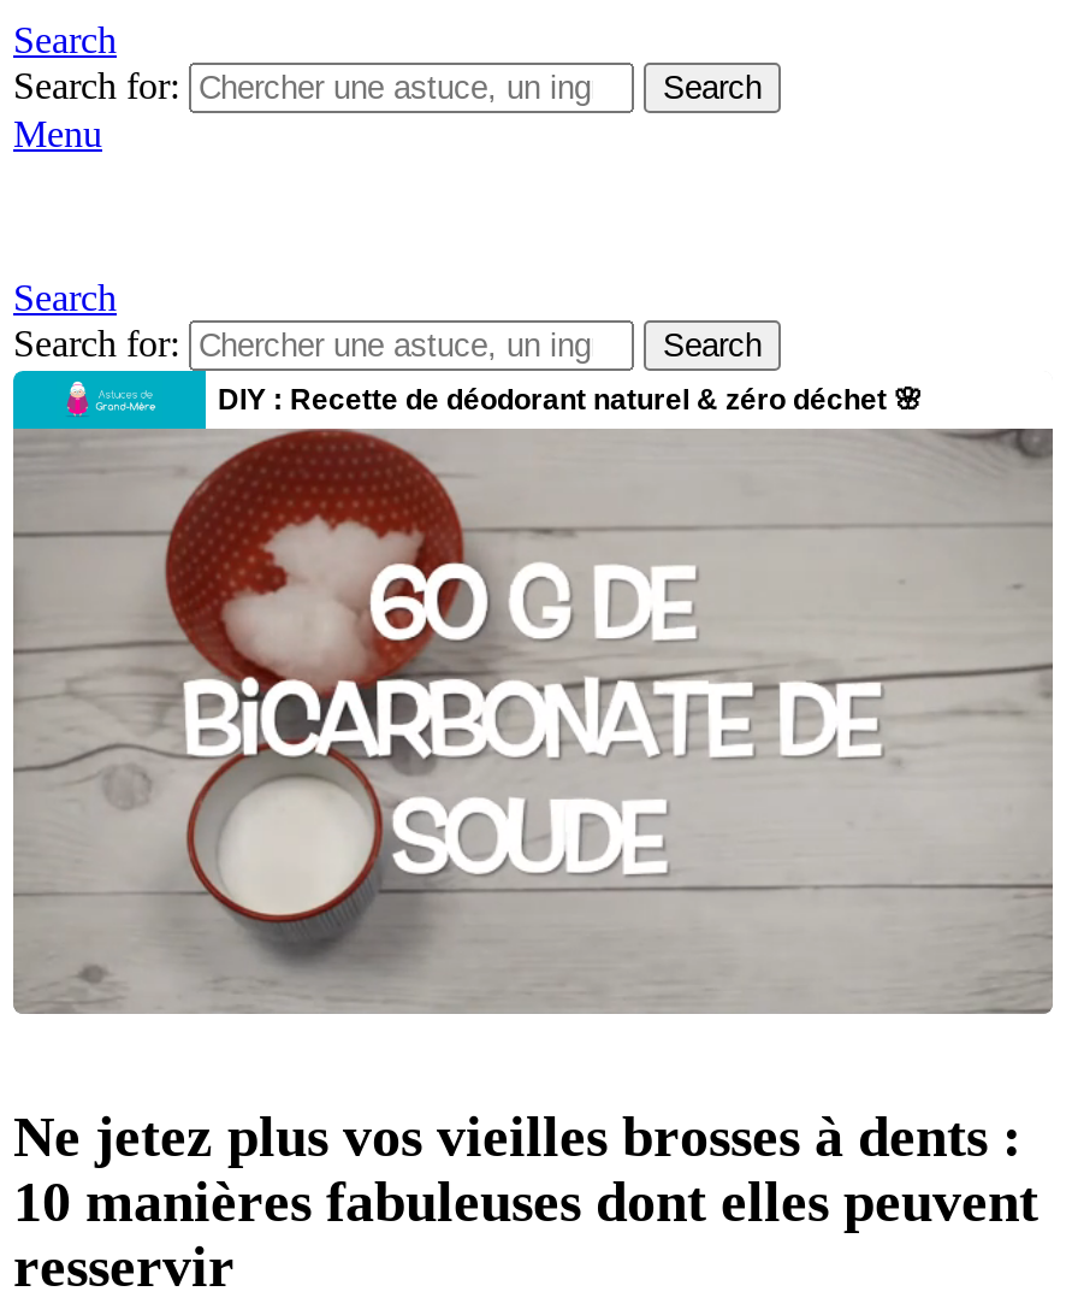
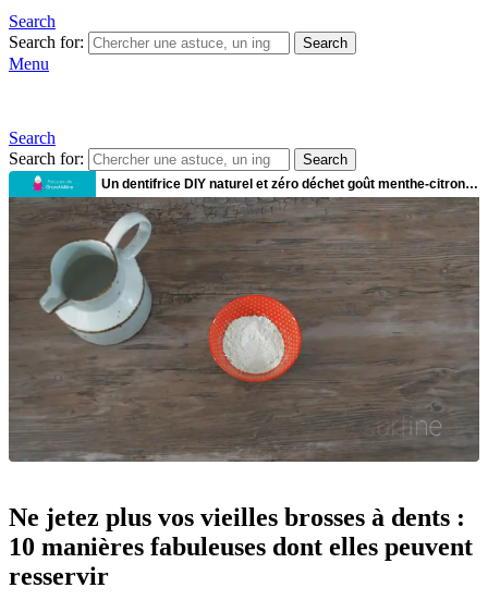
[13,383,1053,1014] [image] -> [9,175,479,462] [image]

